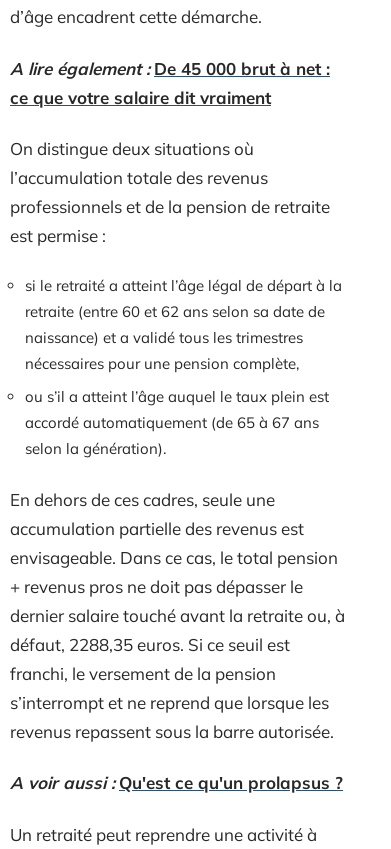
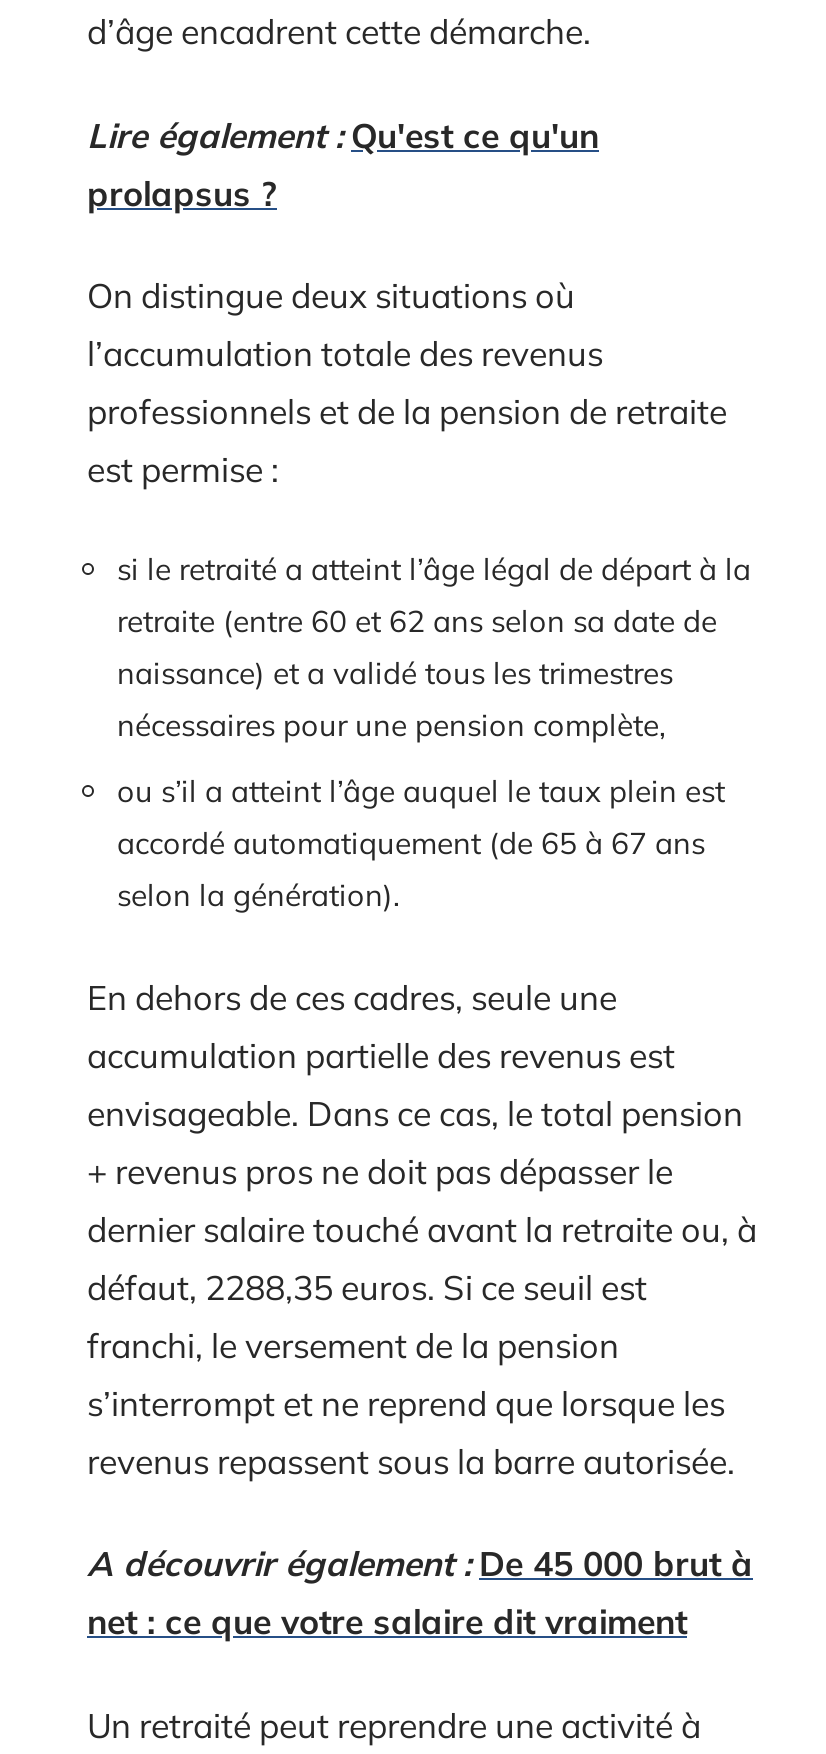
[10,57,330,107] A lire également : De 45 000 brut à net : | ce que votre salaire dit vraiment -> [87,113,599,213] Lire également : Qu'est ce qu'un | prolapsus ?
[10,772,343,793] A voir aussi : Qu'est ce qu'un prolapsus ? -> [87,1542,753,1642] A découvrir également : De 45 000 brut à | net : ce que votre salaire dit vraiment

